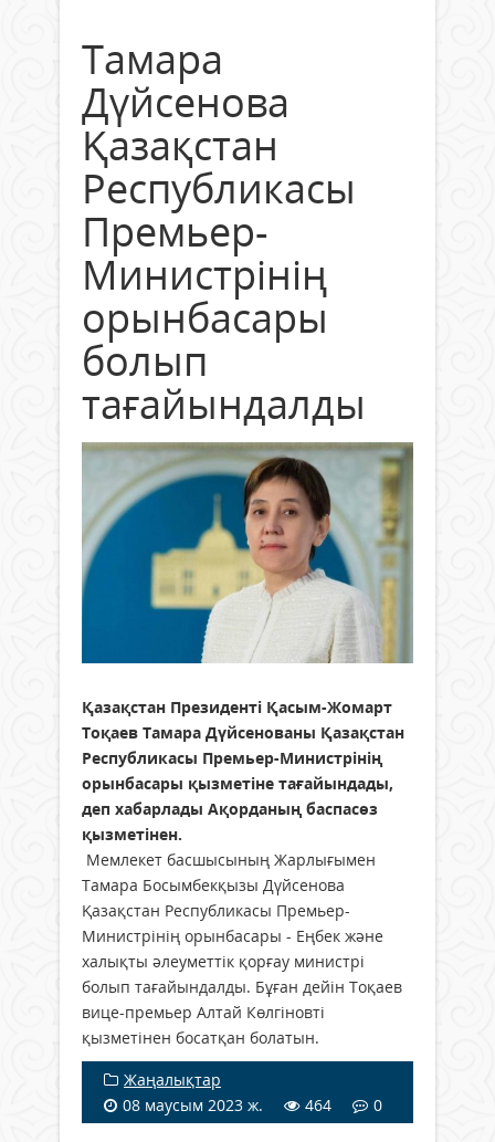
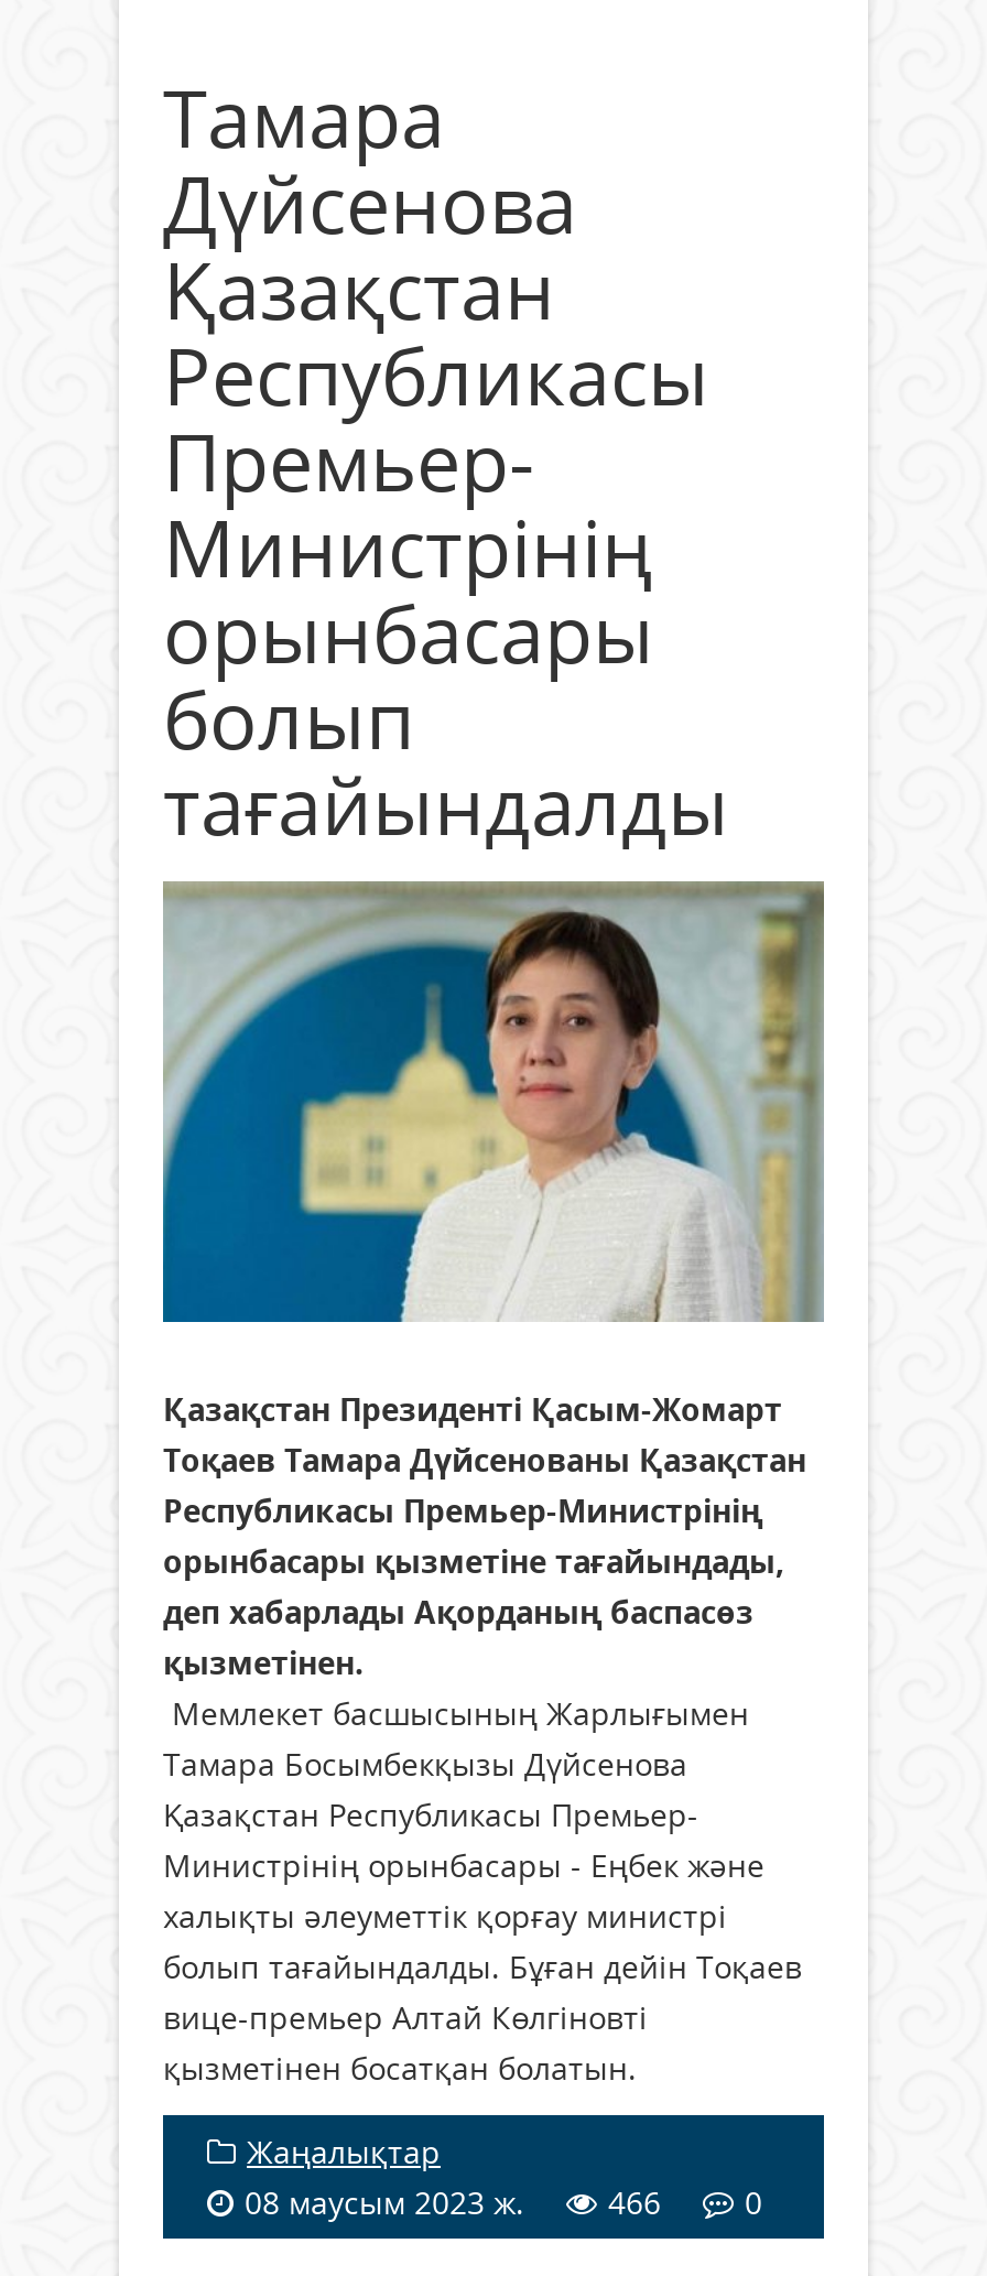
[123,1094,382,1115] 08 маусым 2023 ж. 464 0 -> [245,2181,762,2222] 08 маусым 2023 ж. 466 0

